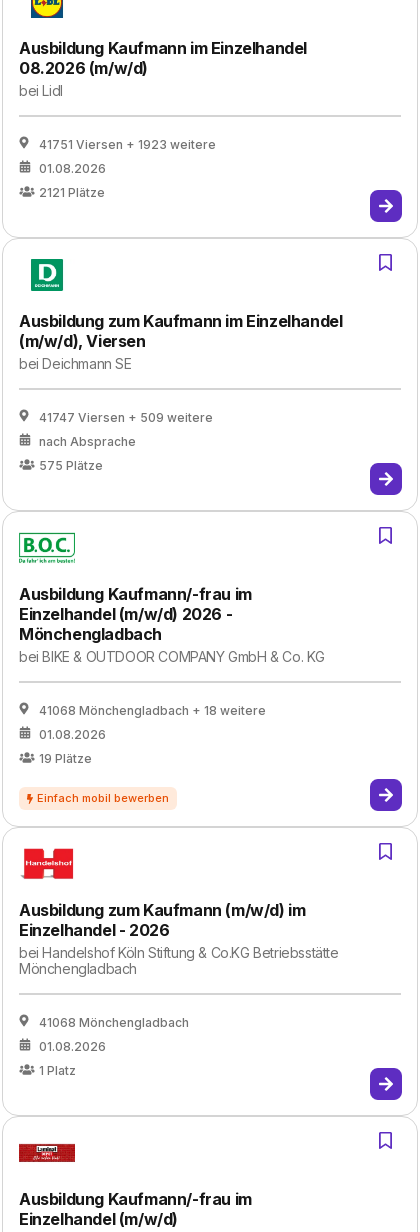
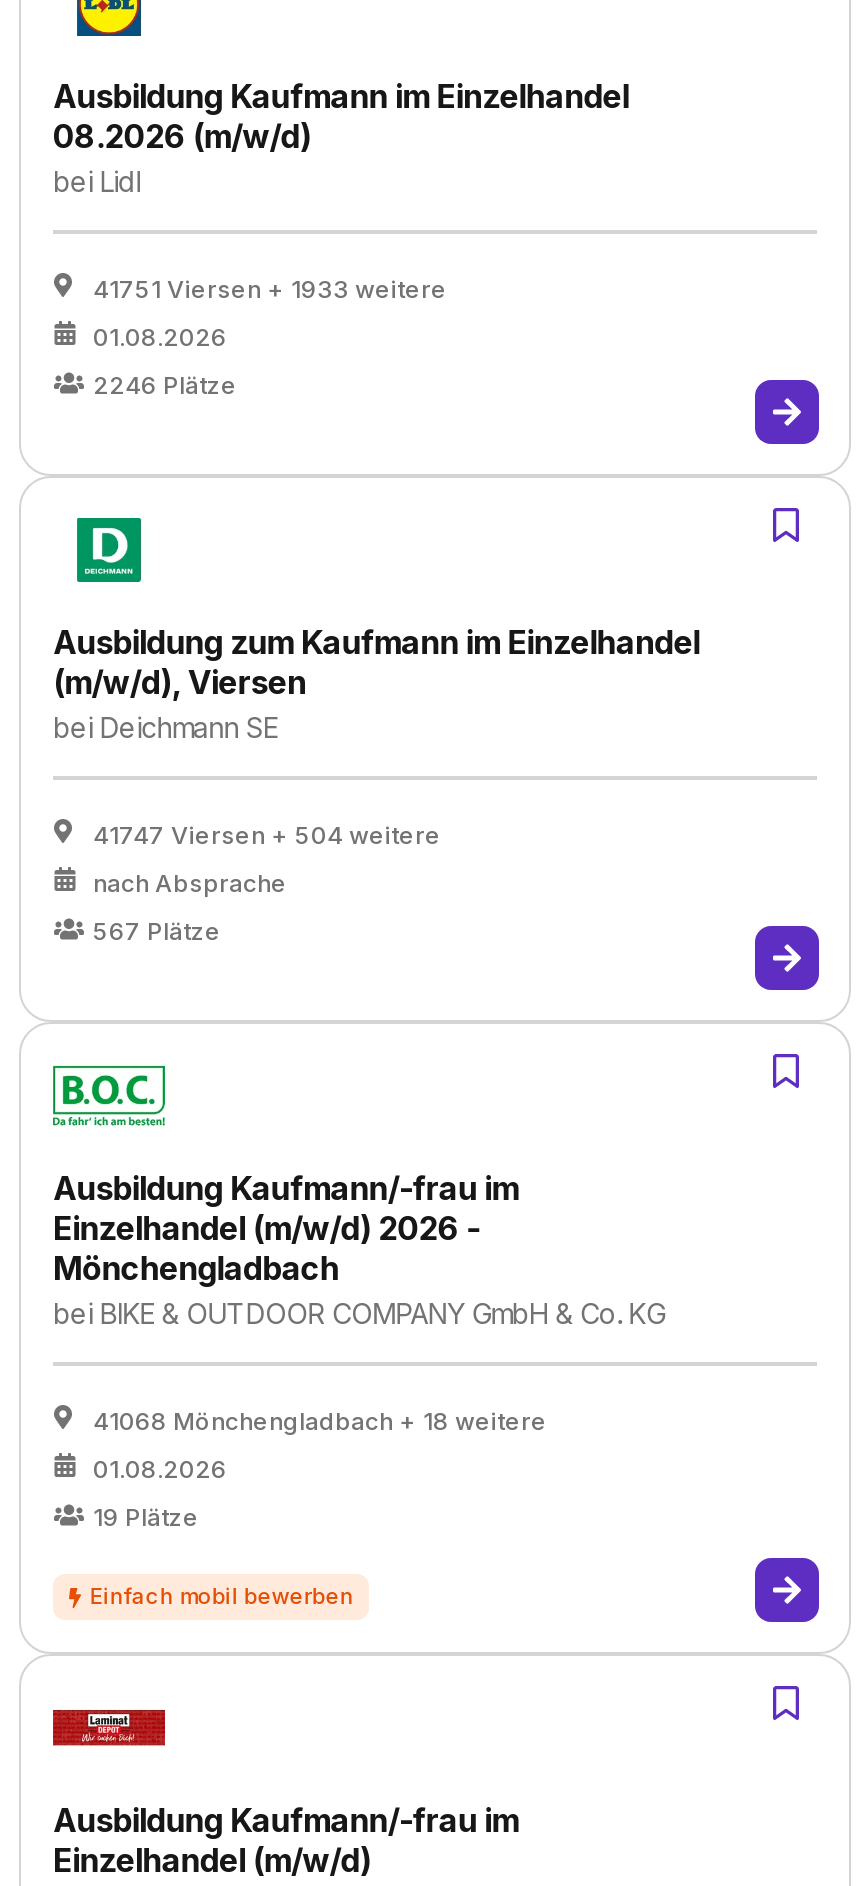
[39,137,216,152] 41751 Viersen + 1923 weitere -> [93,274,447,304] 41751 Viersen + 1933 weitere
[39,185,105,200] 2121 Plätze -> [93,370,237,400] 2246 Plätze
[39,410,213,425] 41747 Viersen + 509 weitere -> [93,820,441,850] 41747 Viersen + 504 weitere
[39,458,103,473] 575 Plätze -> [93,916,221,946] 567 Plätze
[19,847,339,1078] [image] | Ausbildung zum Kaufmann (m/w/d) im | Einzelhandel - 2026 | bei Handelshof Köln Stiftung & Co.KG Betriebsstätte | Mönchengladbach | 41068 Mönchengladbach | 01.08.2026 | 1 Platz -> none

